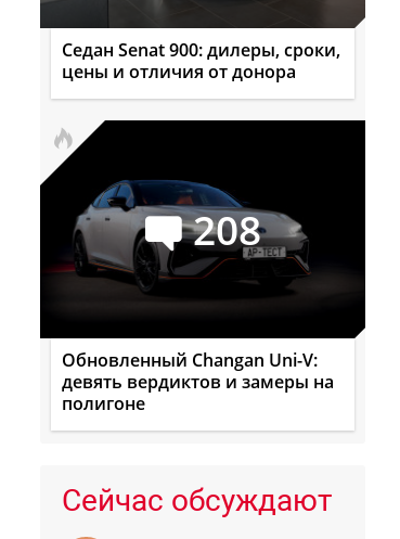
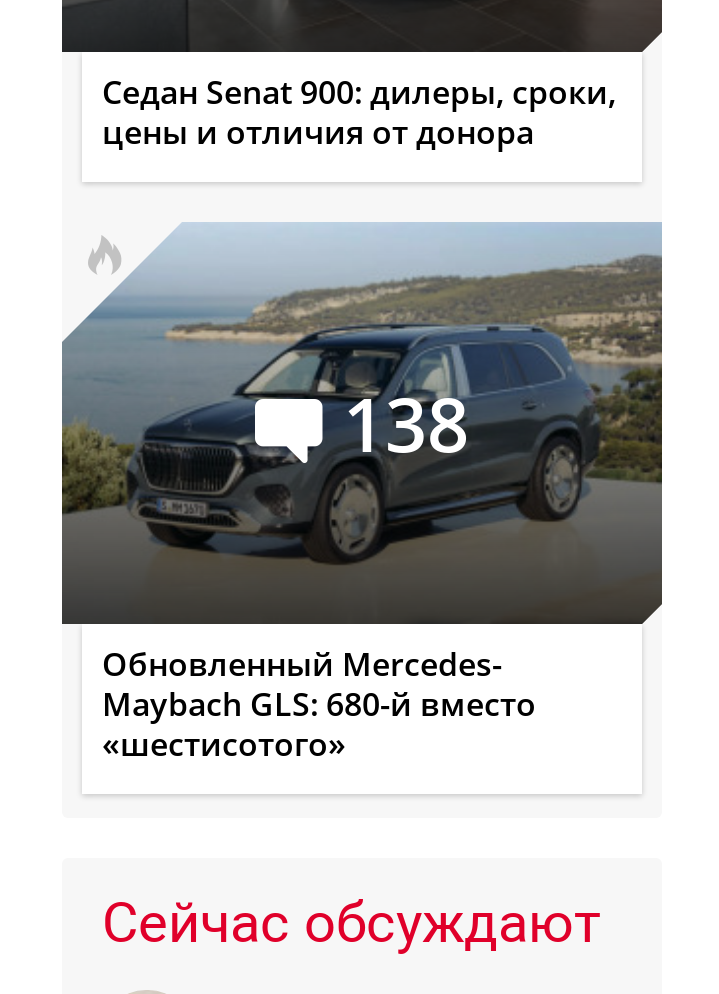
[39,119,366,337] [image] | 208 -> [60,222,664,624] [image] | 138
[62,348,334,415] Обновленный Changan Uni-V: | девять вердиктов и замеры на | полигоне -> [102,641,536,765] Обновленный Mercedes- | Maybach GLS: 680-й вместо | «шестисотого»

